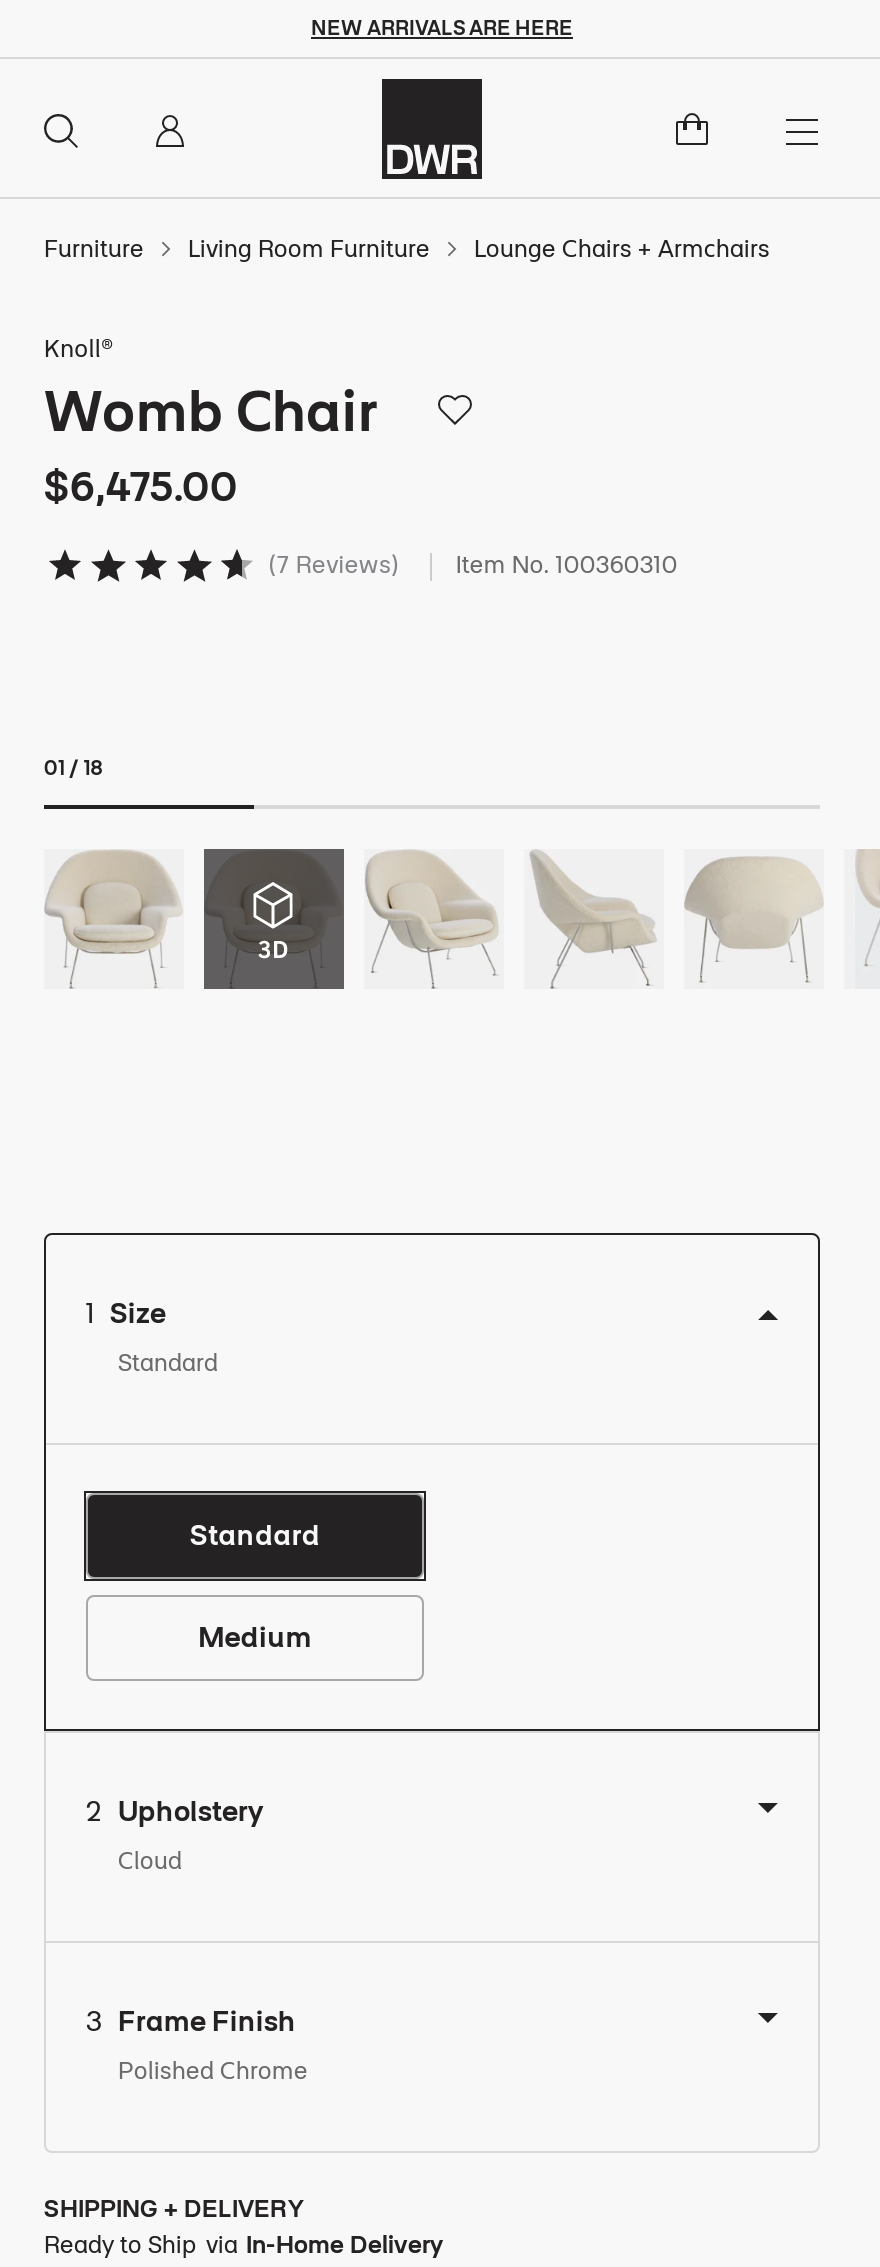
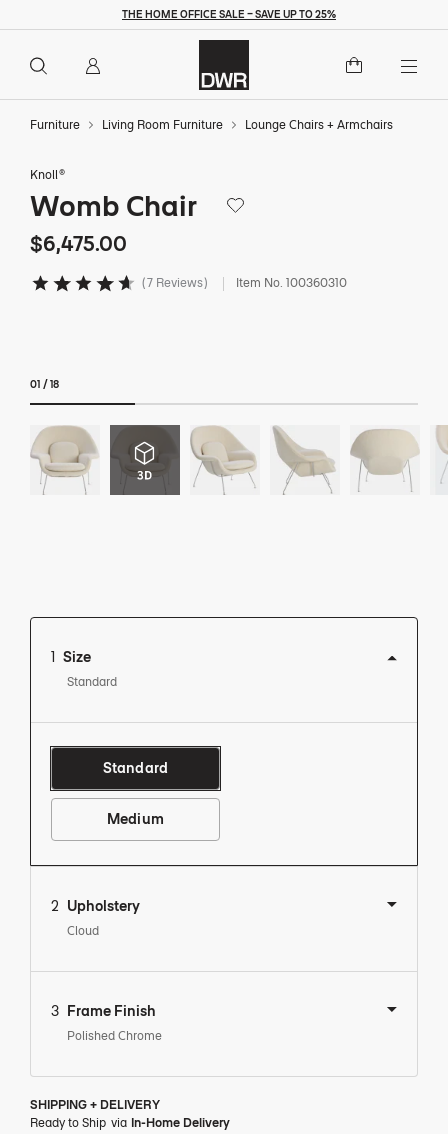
[311,15,573,39] NEW ARRIVALS ARE HERE -> [122,8,336,20] THE HOME OFFICE SALE – SAVE UP TO 25%

